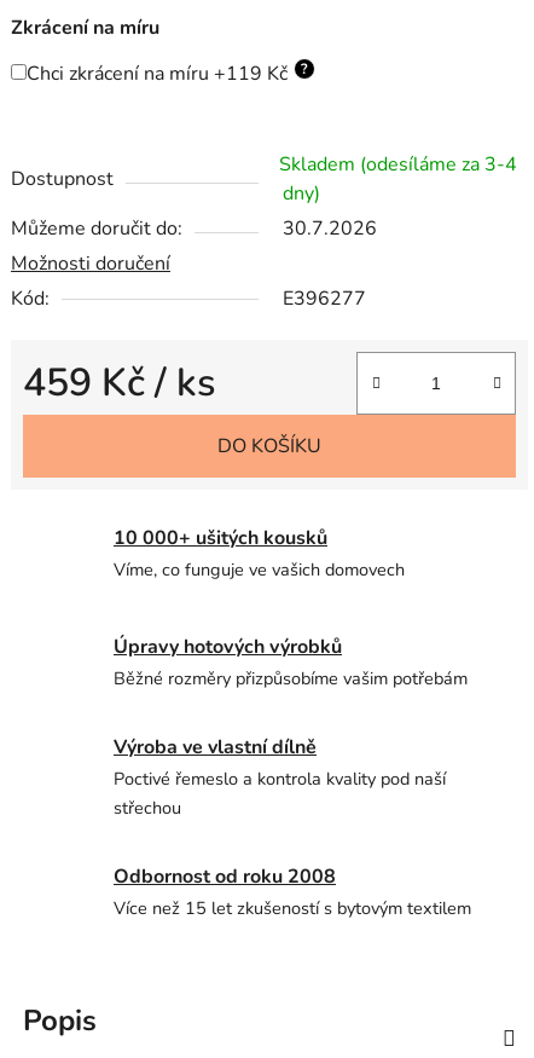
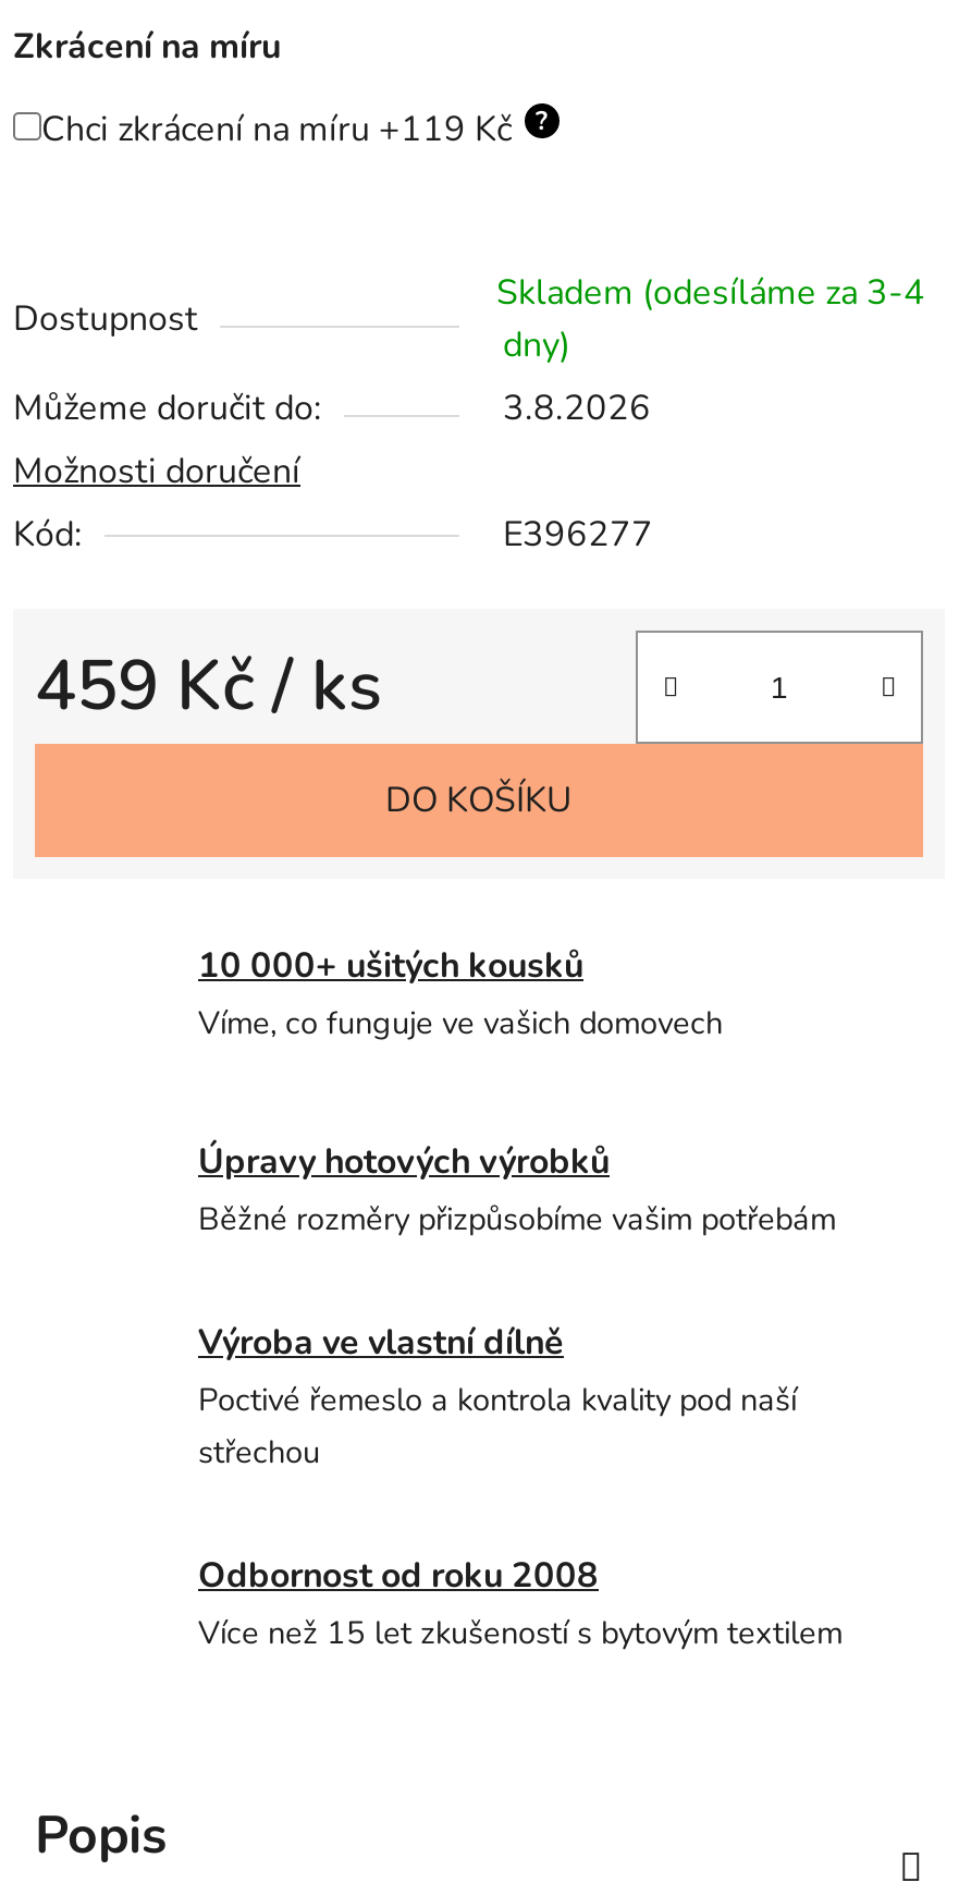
[283,215,377,242] 30.7.2026 -> [503,385,651,433] 3.8.2026

